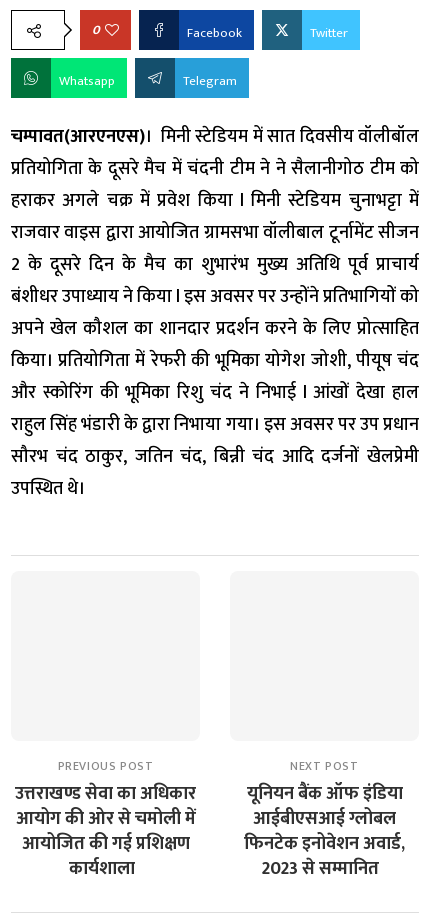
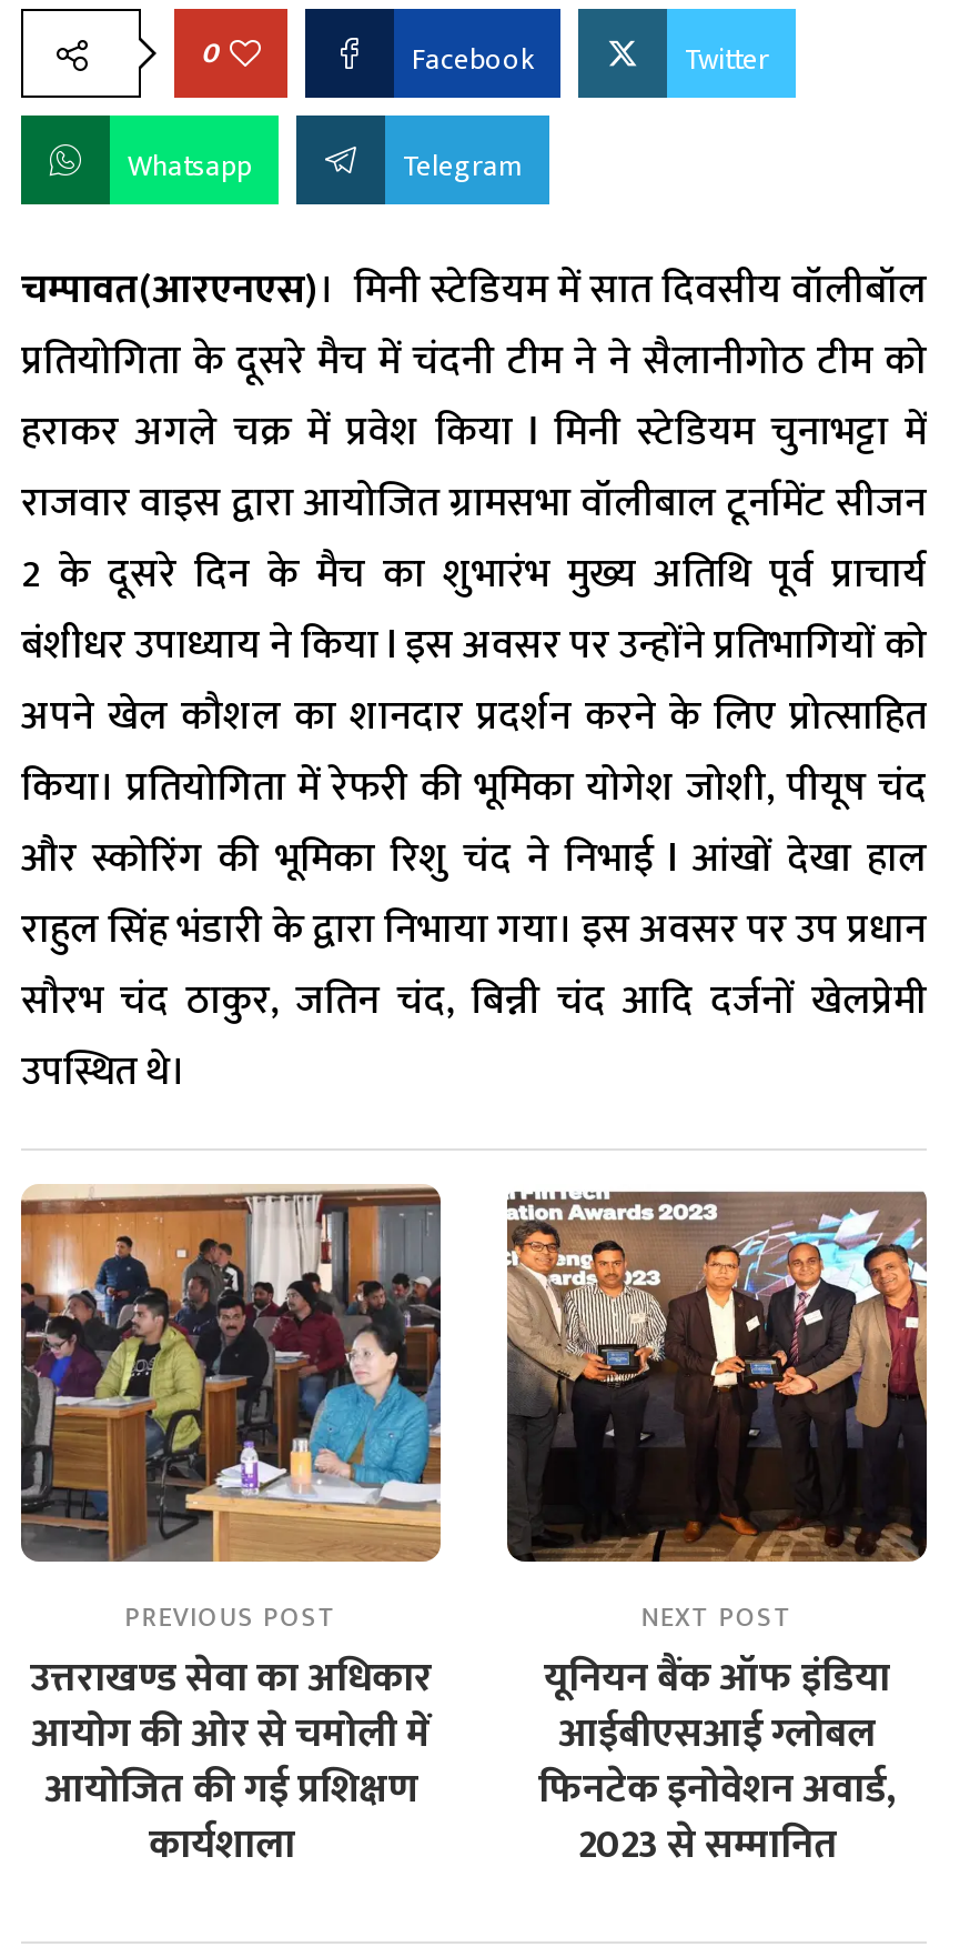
none -> [19,1184,443,1564] [image]
none -> [505,1191,929,1564] [image]

